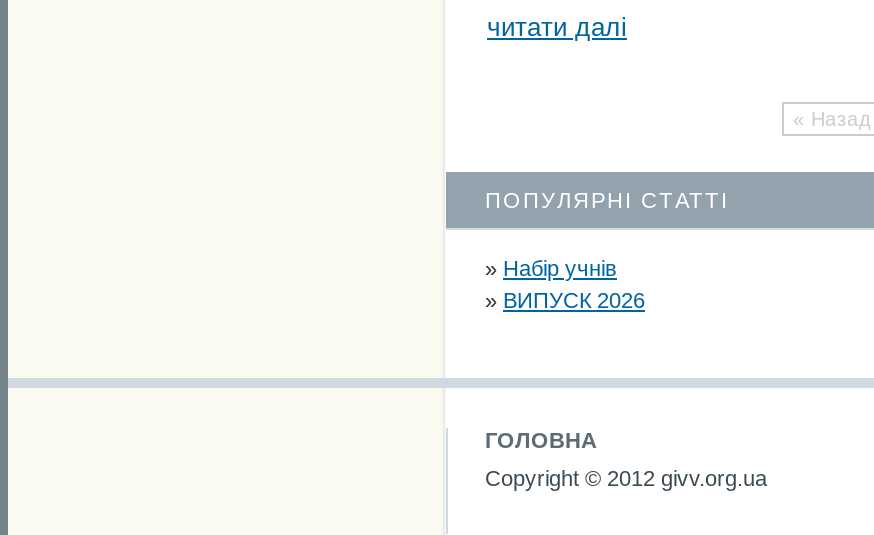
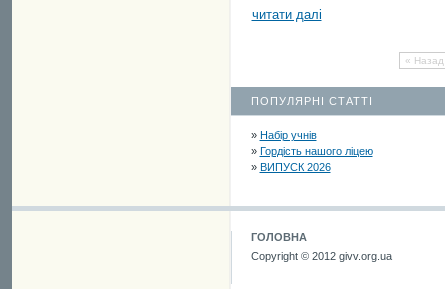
none -> [250,145,372,157] » Гордість нашого ліцею

